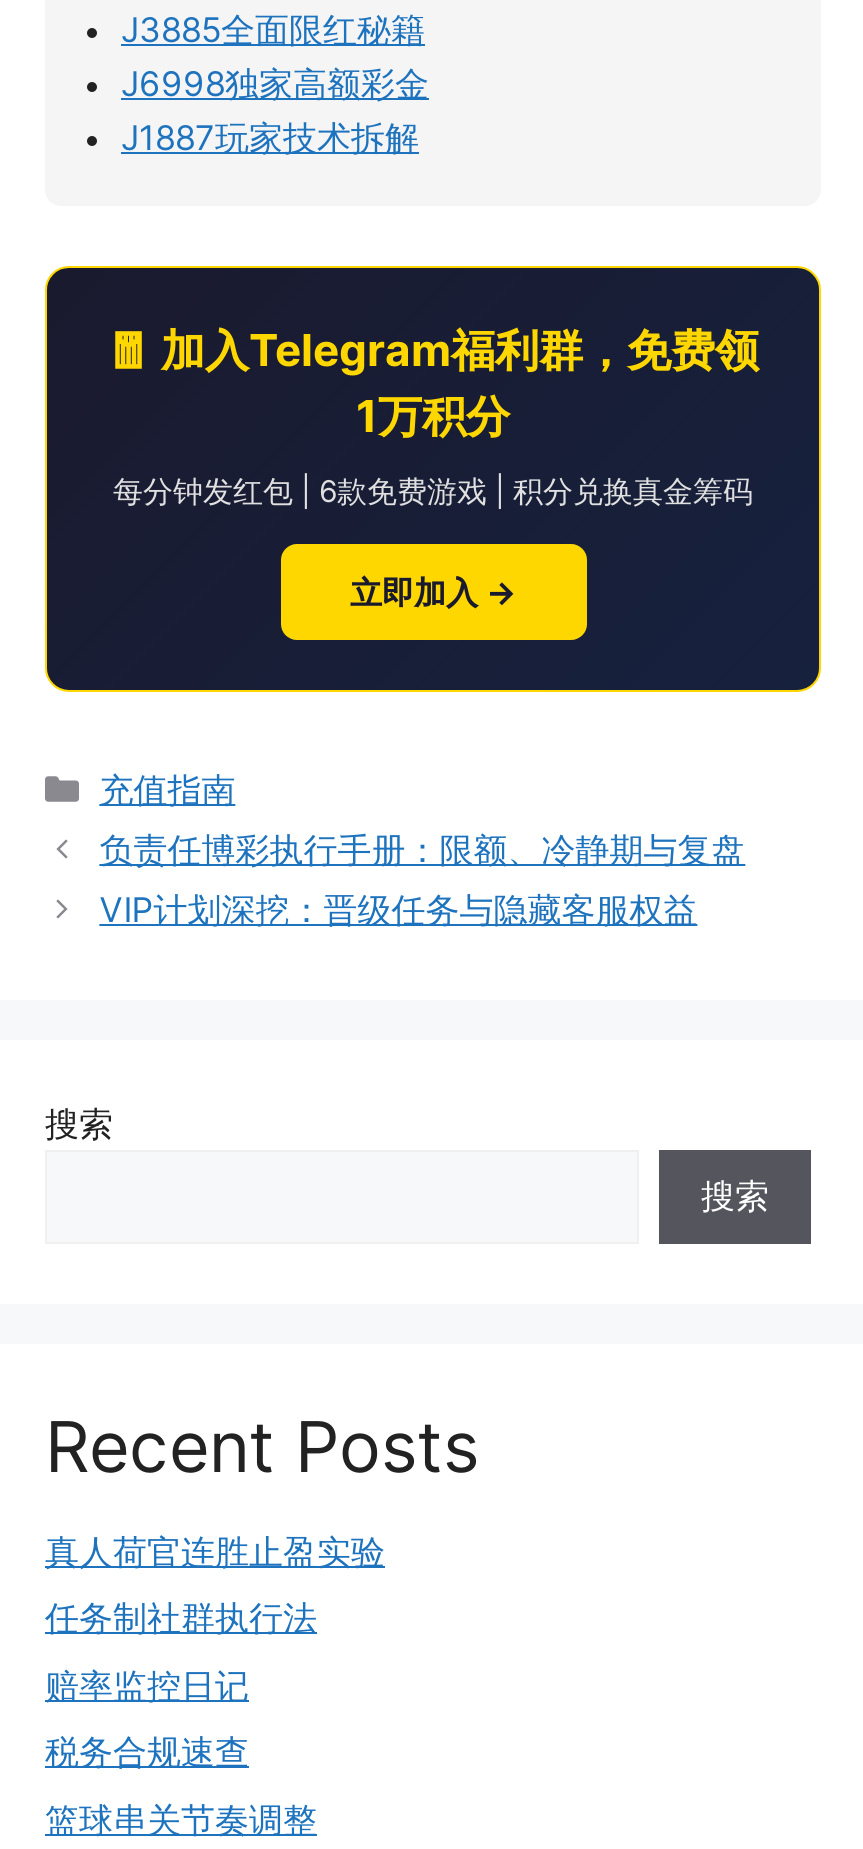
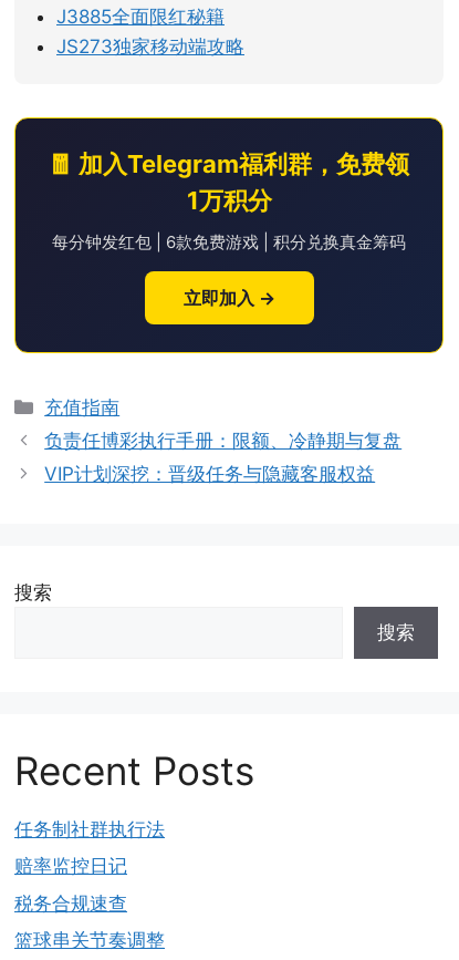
[121,63,429,157] J6998独家高额彩金 | J1887玩家技术拆解 -> [56,35,244,57] JS273独家移动端攻略
[45,1531,385,1571] 真人荷官连胜止盈实验 -> none

